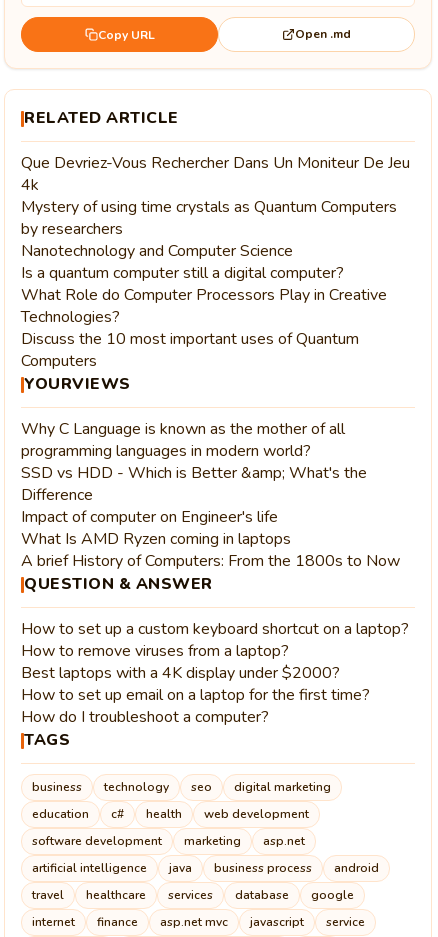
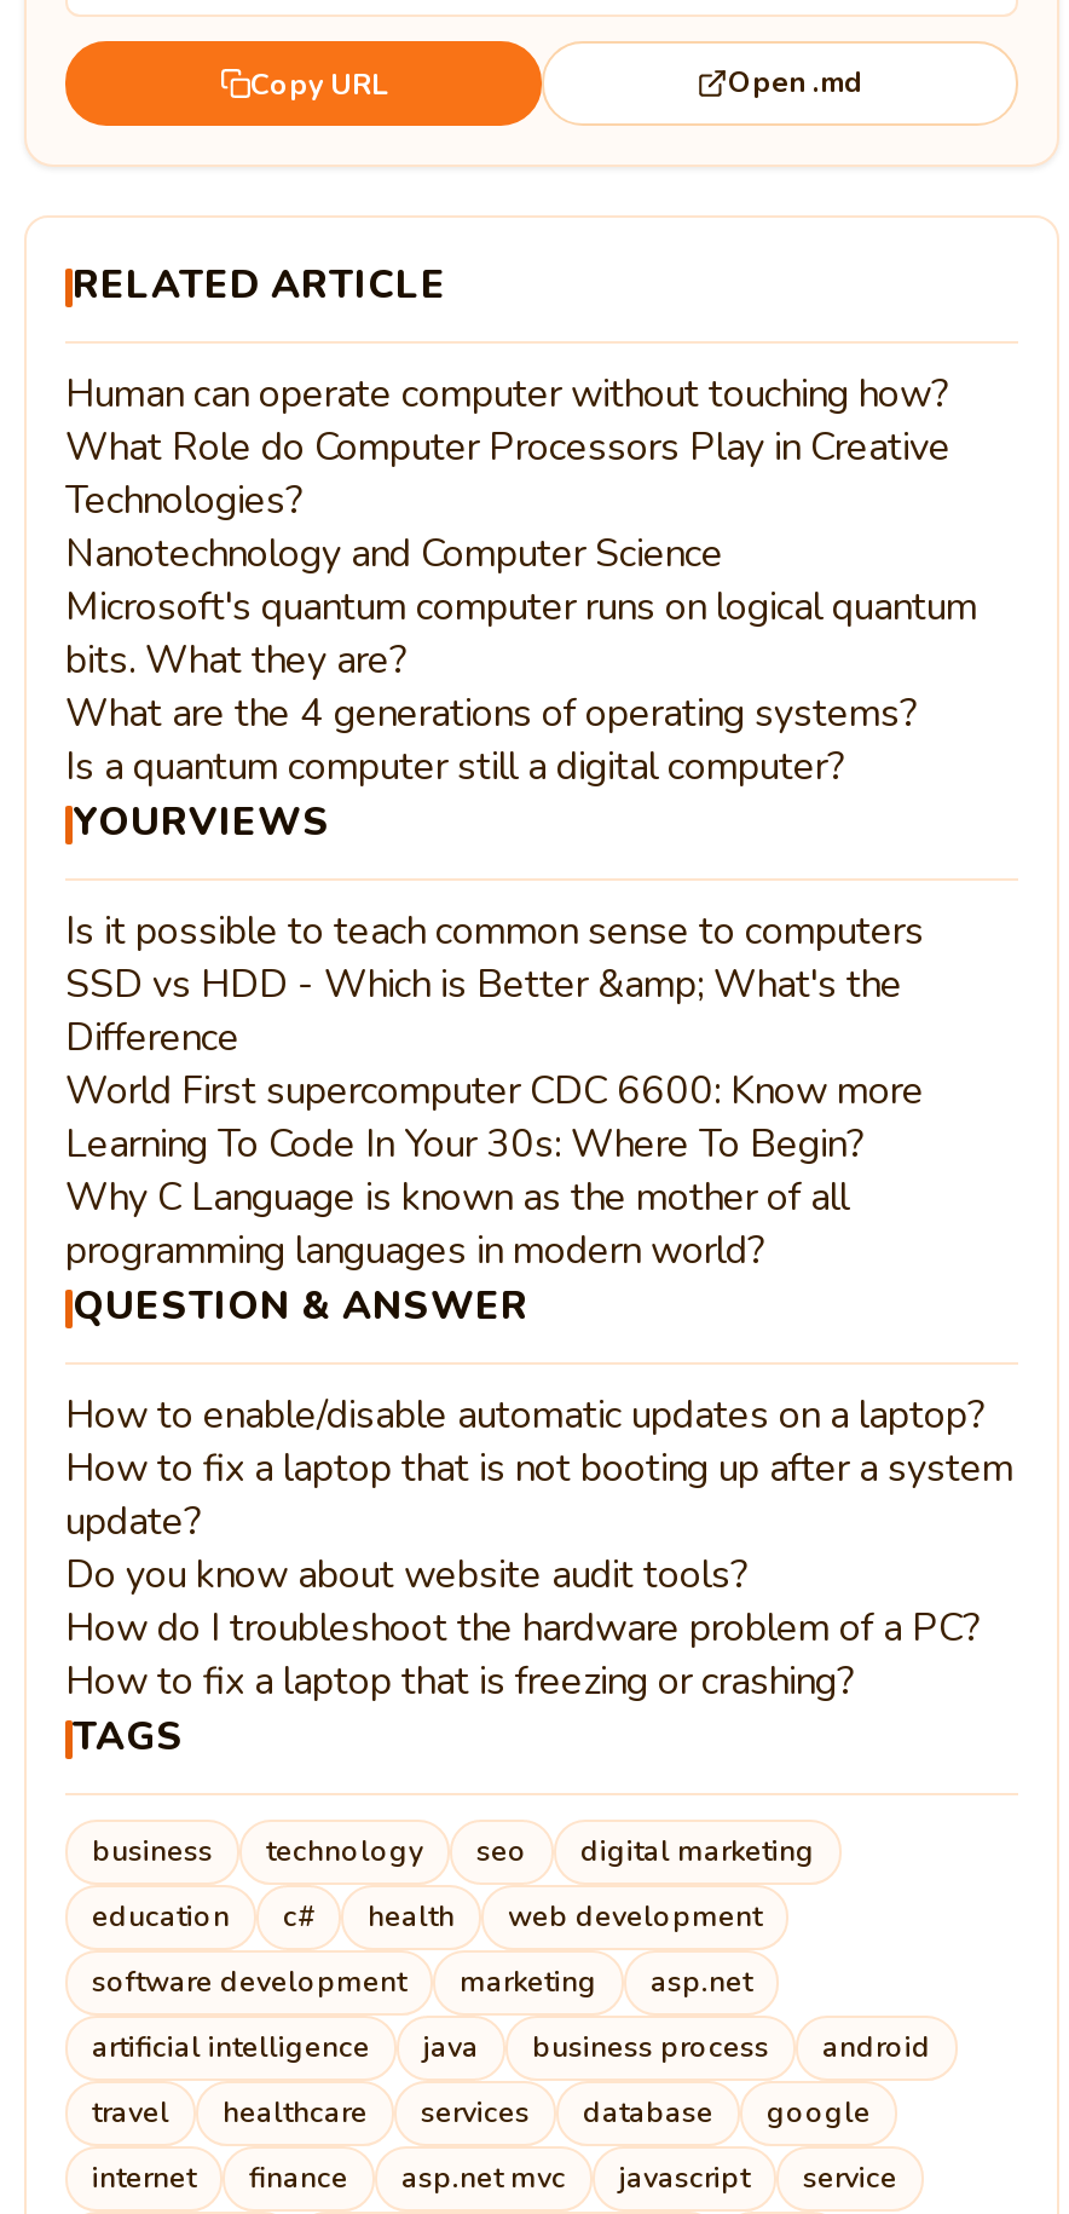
[21,152,410,240] Que Devriez-Vous Rechercher Dans Un Moniteur De Jeu | 4k | Mystery of using time crystals as Quantum Computers | by researchers -> [65,369,950,422] Human can operate computer without touching how?
moved [21,240,344,284] -> [65,528,846,794]: Nanotechnology and Computer Science | Is a quantum computer still a digital computer?
moved [21,284,387,328] -> [65,422,950,528]: What Role do Computer Processors Play in Creative | Technologies?
[21,328,359,372] Discuss the 10 most important uses of Quantum | Computers -> [65,581,977,741] Microsoft's quantum computer runs on logical quantum | bits. What they are? | What are the 4 generations of operating systems?
moved [24,373,130,395] -> [73,797,330,850]: YOURVIEWS
none -> [65,906,924,1172] Is it possible to teach common sense to computers | World First supercomputer CDC 6600: Know more | Learning To Code In Your 30s: Where To Begin?
moved [21,418,345,462] -> [65,1172,849,1278]: Why C Language is known as the mother of all | programming languages in modern world?
moved [21,462,367,506] -> [65,959,902,1065]: SSD vs HDD - Which is Better &amp; What's the | Difference
[21,506,400,572] Impact of computer on Engineer's life | What Is AMD Ryzen coming in laptops | A brief History of Computers: From the 1800s to Now -> none
moved [24,573,212,595] -> [73,1281,528,1334]: QUESTION & ANSWER
[21,618,409,728] How to set up a custom keyboard shortcut on a laptop? | How to remove viruses from a laptop? | Best laptops with a 4K display under $2000? | How to set up email on a laptop for the first time? | How do I troubleshoot a computer? -> [65,1390,1013,1709] How to enable/disable automatic updates on a laptop? | How to fix a laptop that is not booting up after a system | update? | Do you know about website audit tools? | How do I troubleshoot the hardware problem of a PC? | How to fix a laptop that is freezing or crashing?

